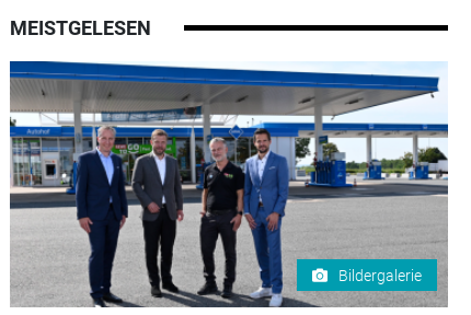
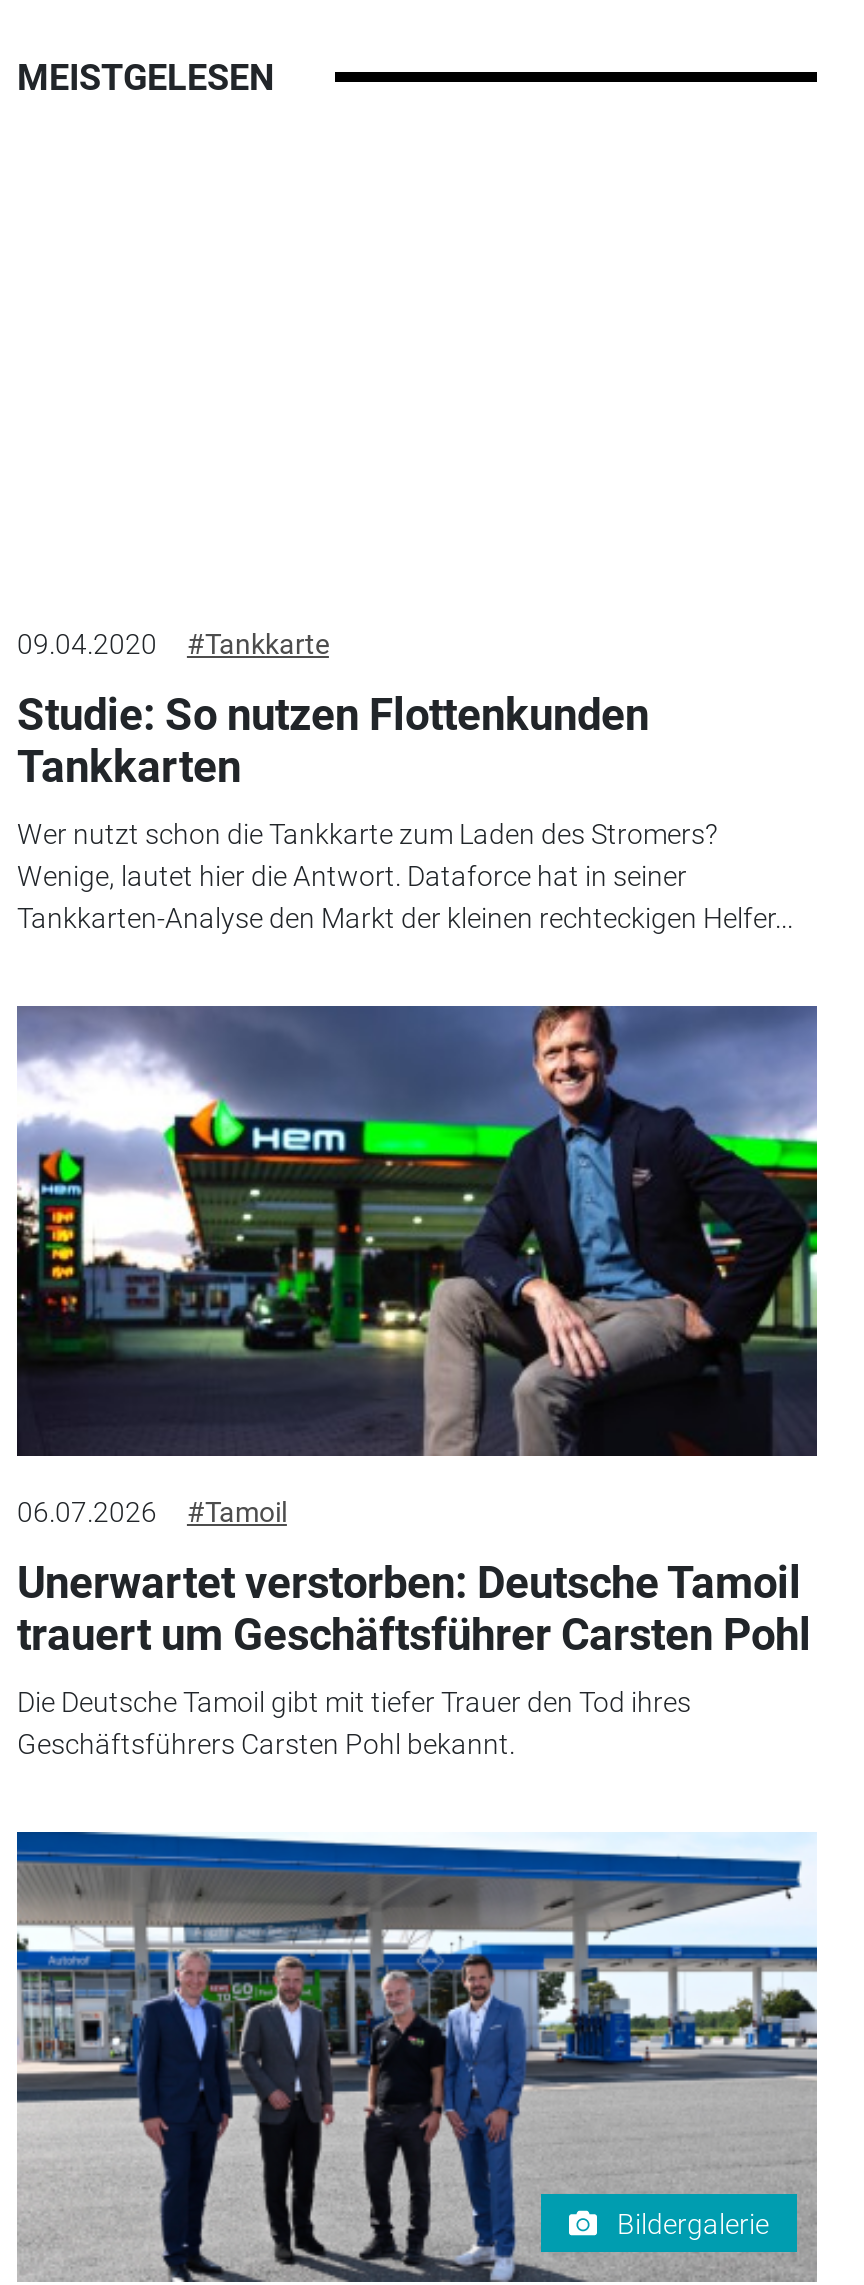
none -> [15,1004,819,1760] [image] | 06.07.2026 | #Tamoil | Unerwartet verstorben: Deutsche Tamoil | trauert um Geschäftsführer Carsten Pohl | Die Deutsche Tamoil gibt mit tiefer Trauer den Tod ihres | Geschäftsführers Carsten Pohl bekannt.
none -> [17,627,793,934] 09.04.2020 | #Tankkarte | Studie: So nutzen Flottenkunden | Tankkarten | Wer nutzt schon die Tankkarte zum Laden des Stromers? | Wenige, lautet hier die Antwort. Dataforce hat in seiner | Tankkarten-Analyse den Markt der kleinen rechteckigen Helfer...

